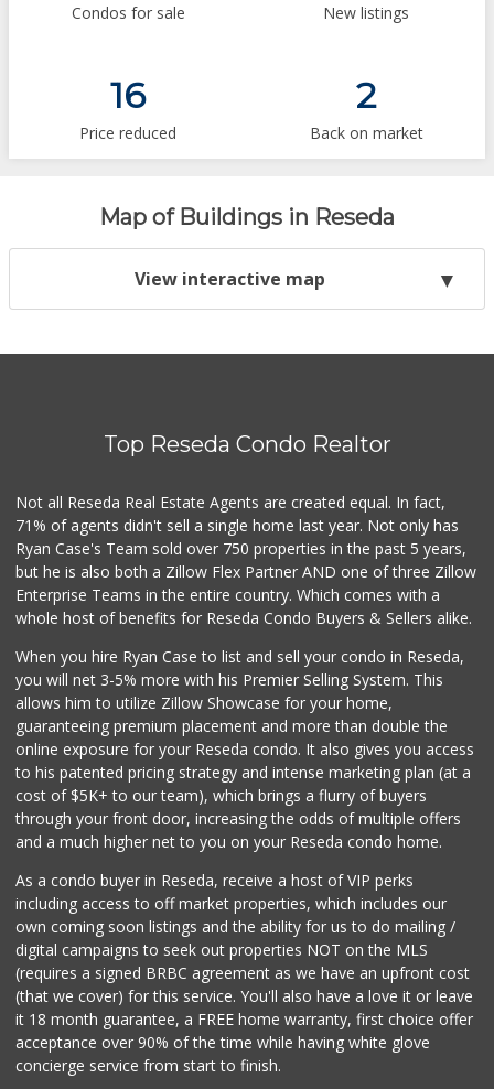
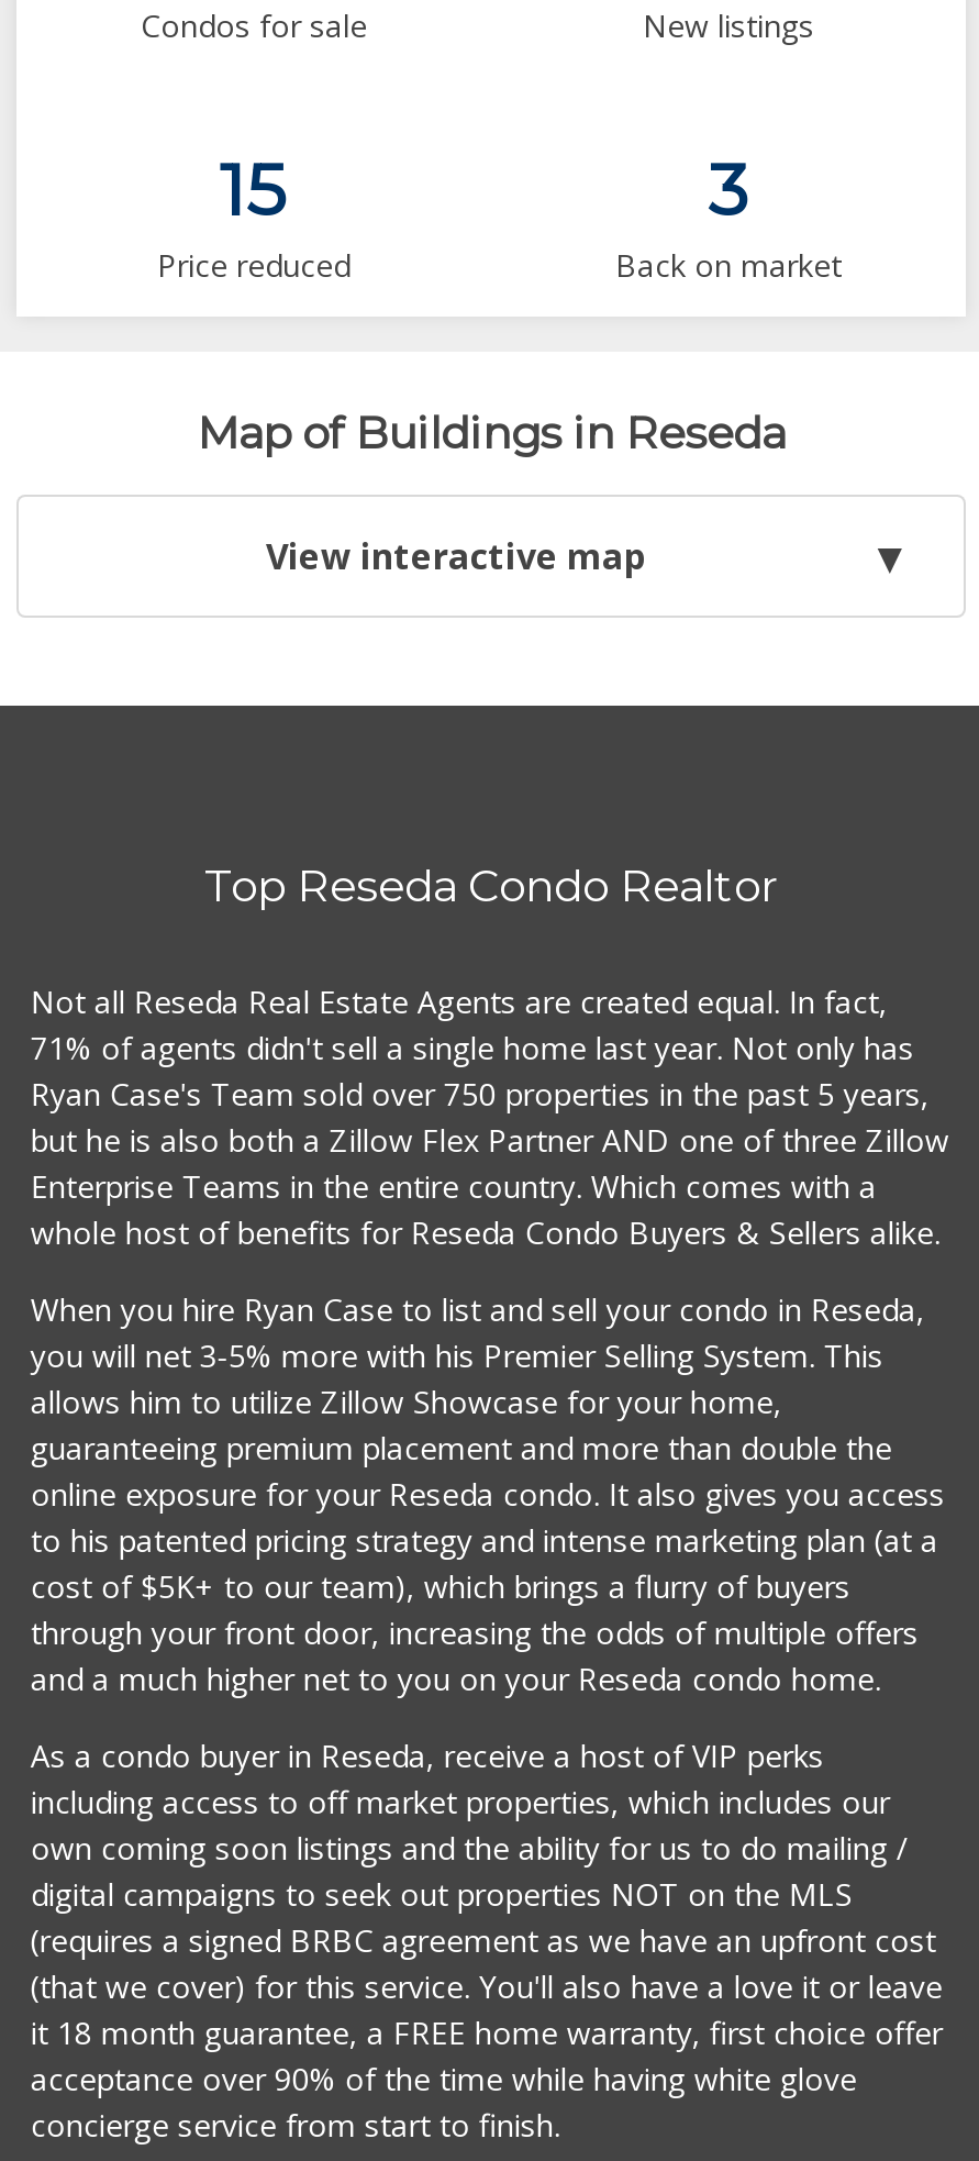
[110,74,146,117] 16 -> [220,148,288,233] 15
[356,74,376,117] 2 -> [709,148,748,233] 3

